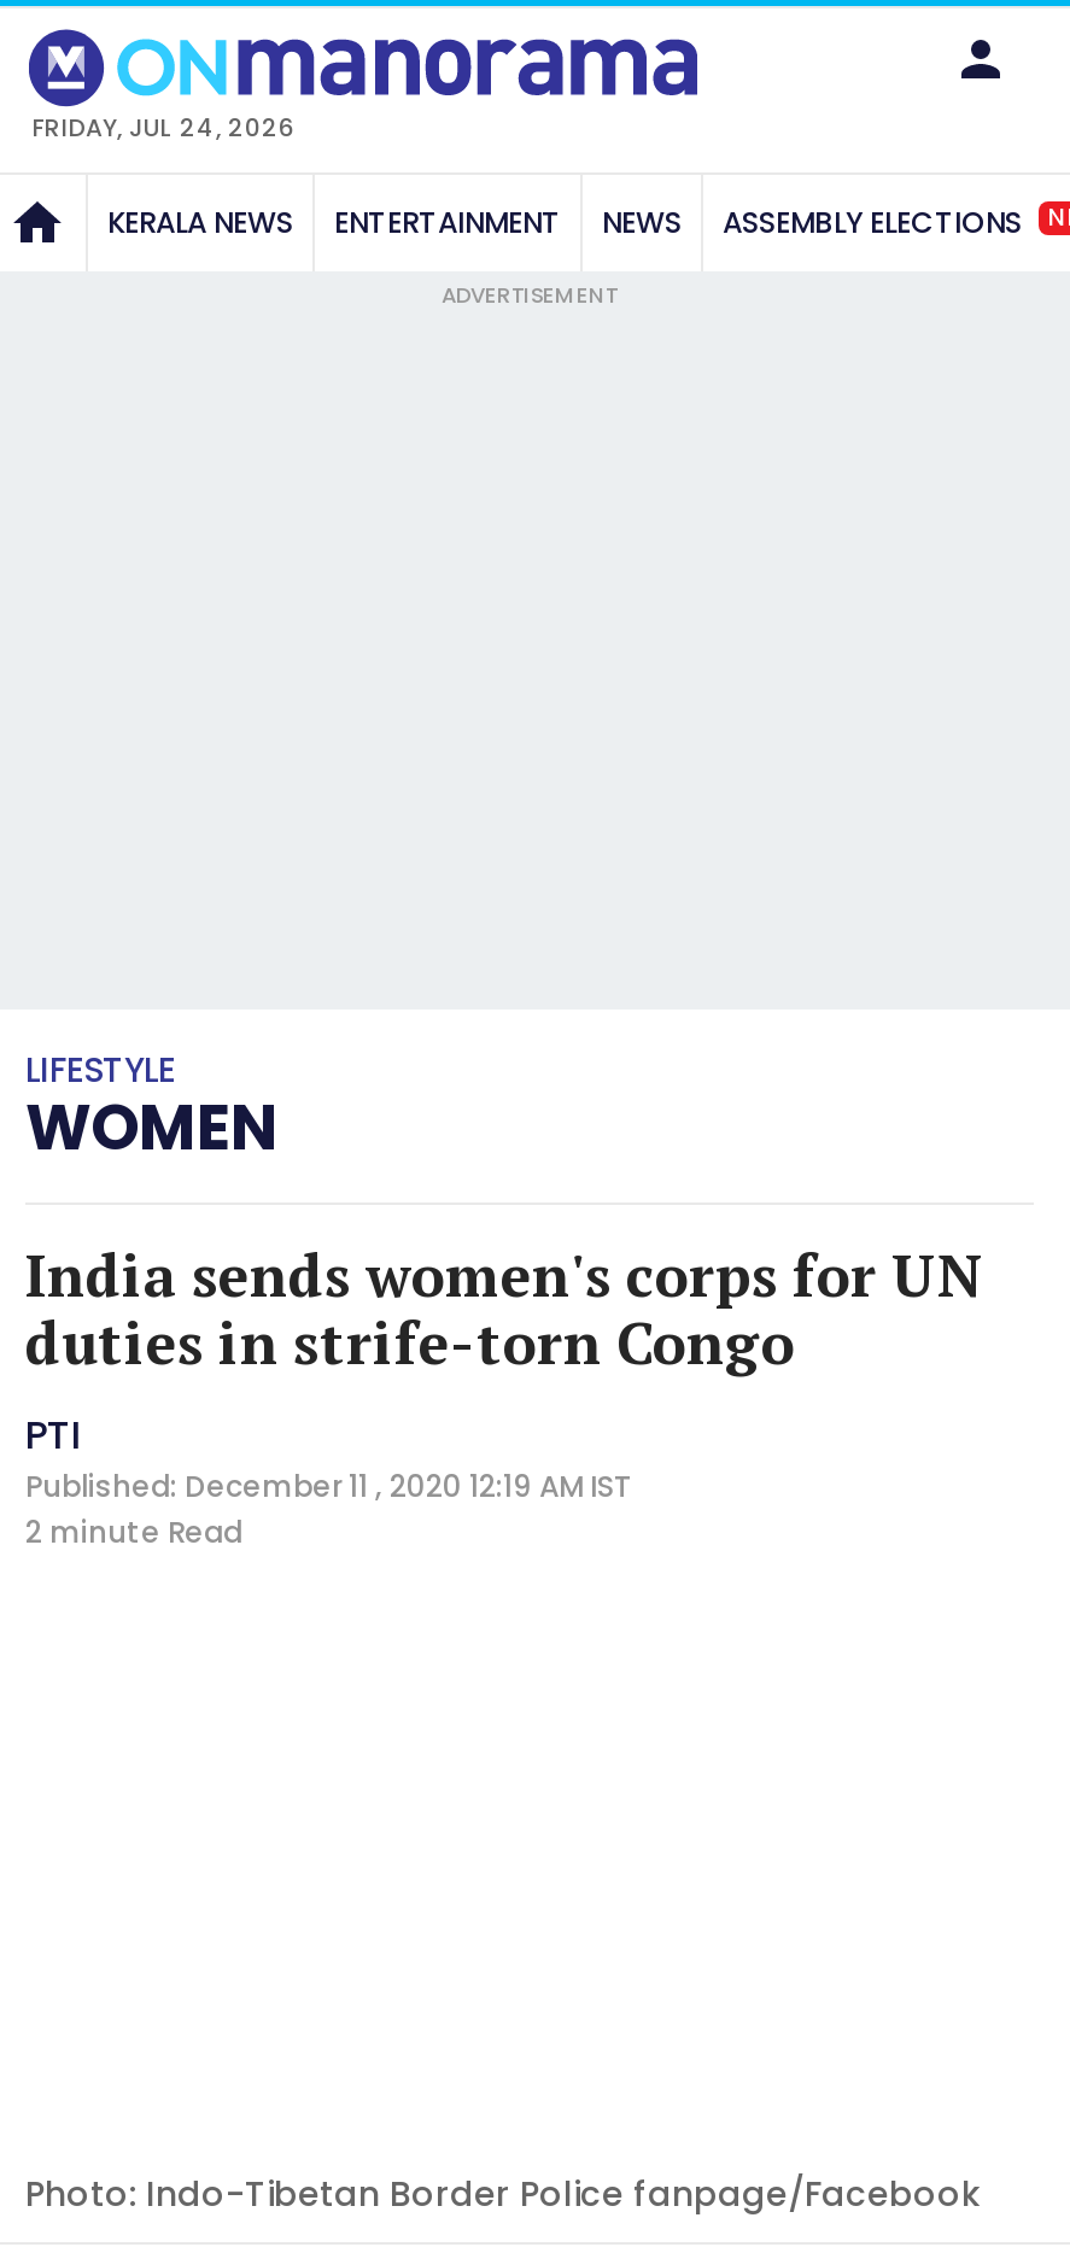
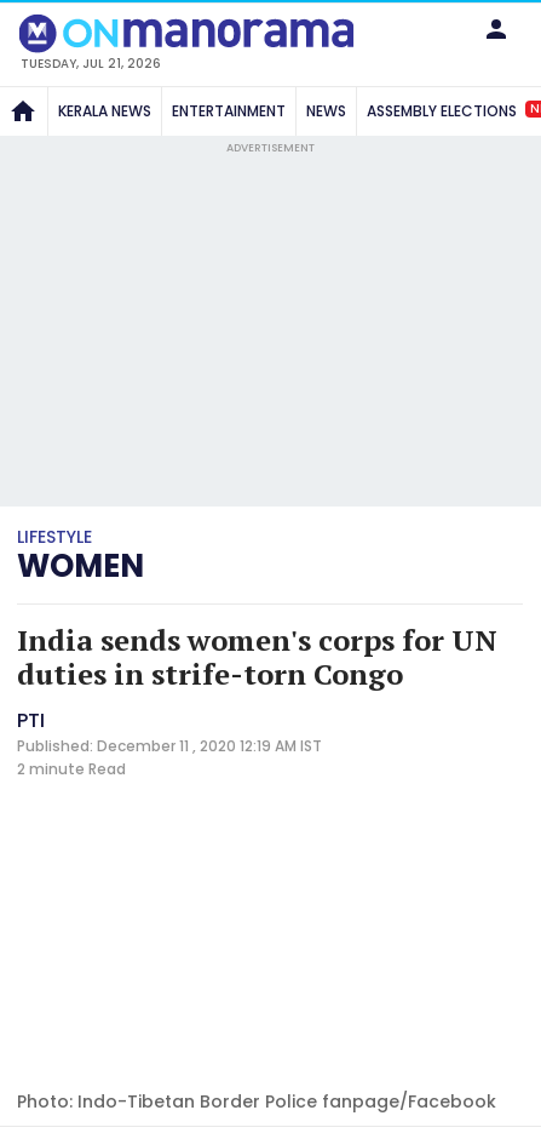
[33,109,296,145] FRIDAY, JUL 24, 2026 -> [21,54,161,72] TUESDAY, JUL 21, 2026

